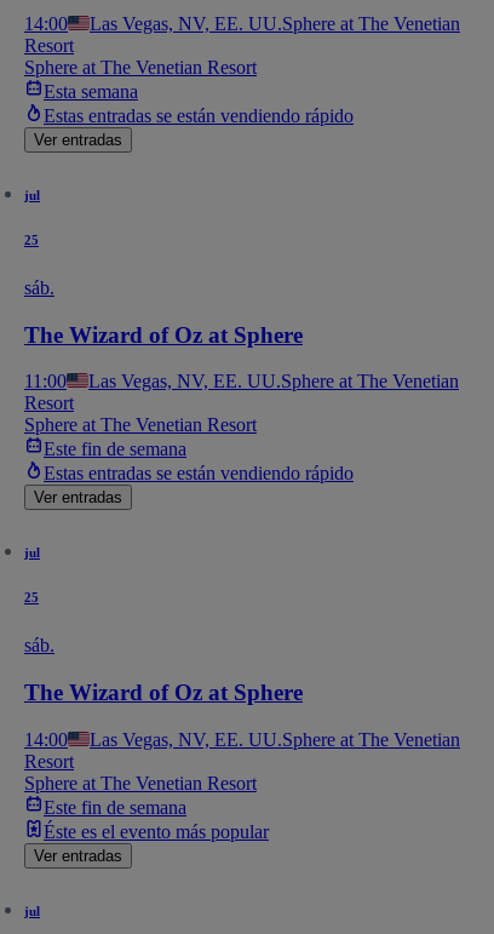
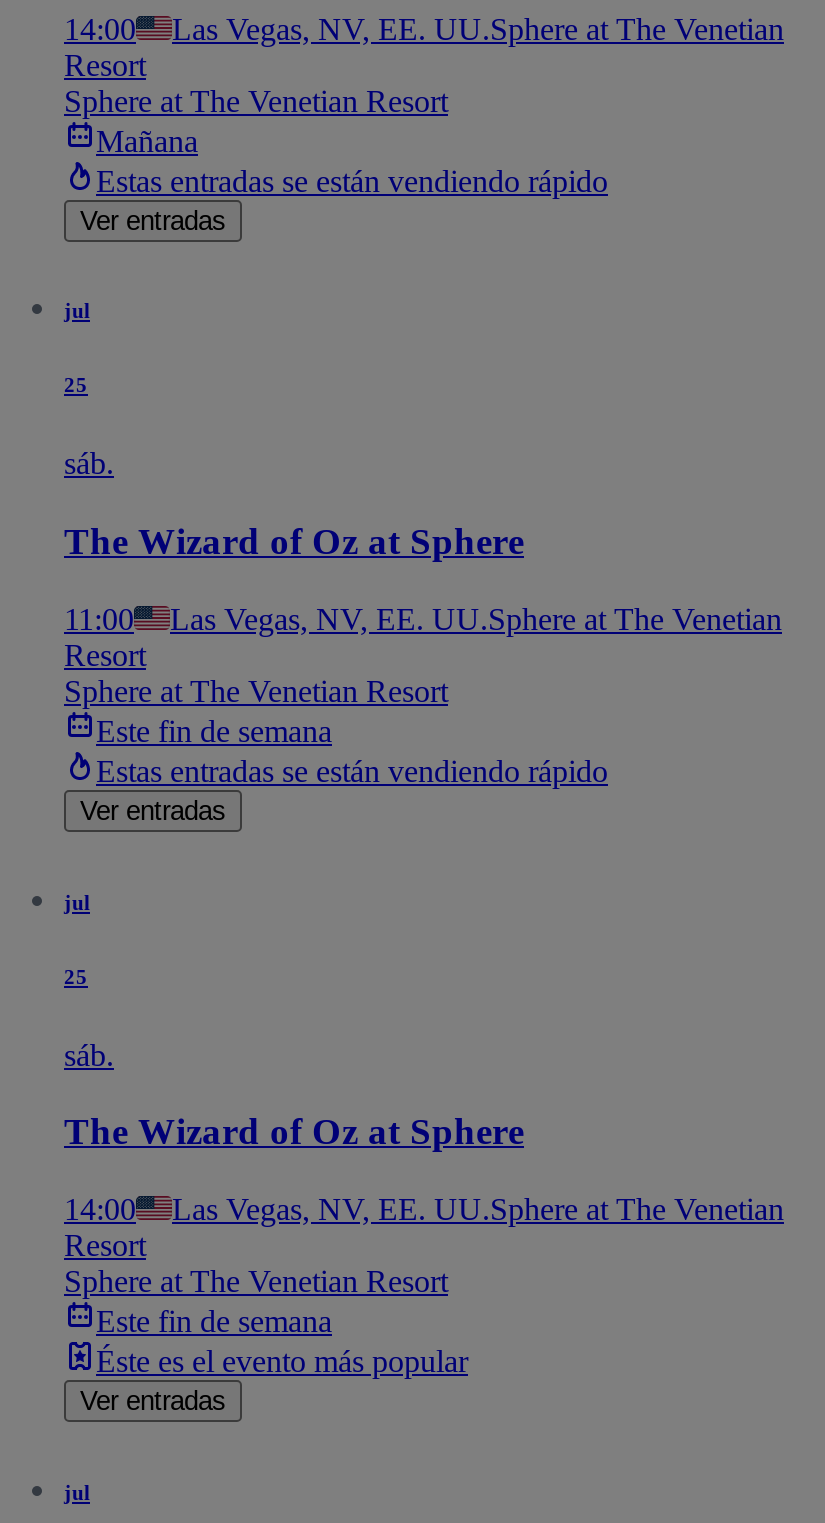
[44,81,138,102] Esta semana -> [96,123,198,157] Mañana

